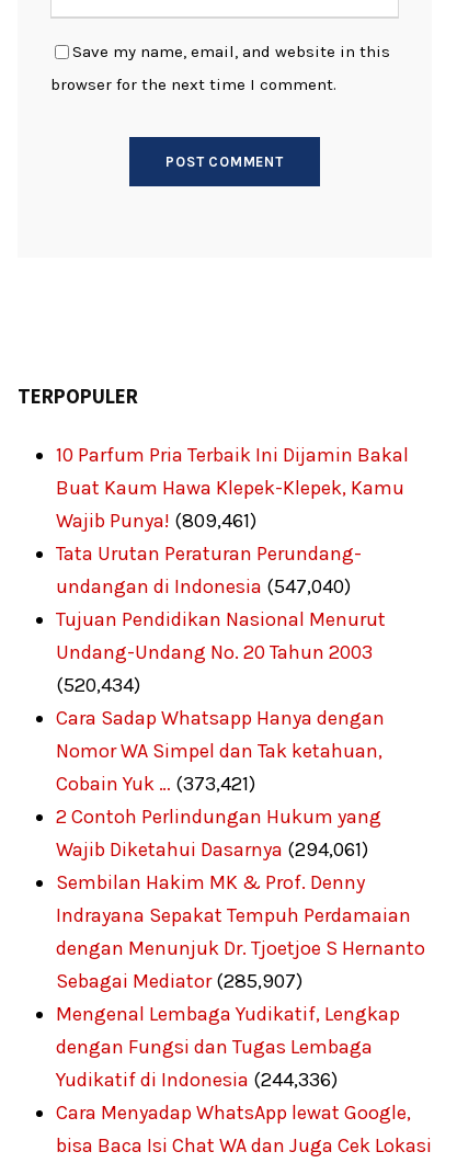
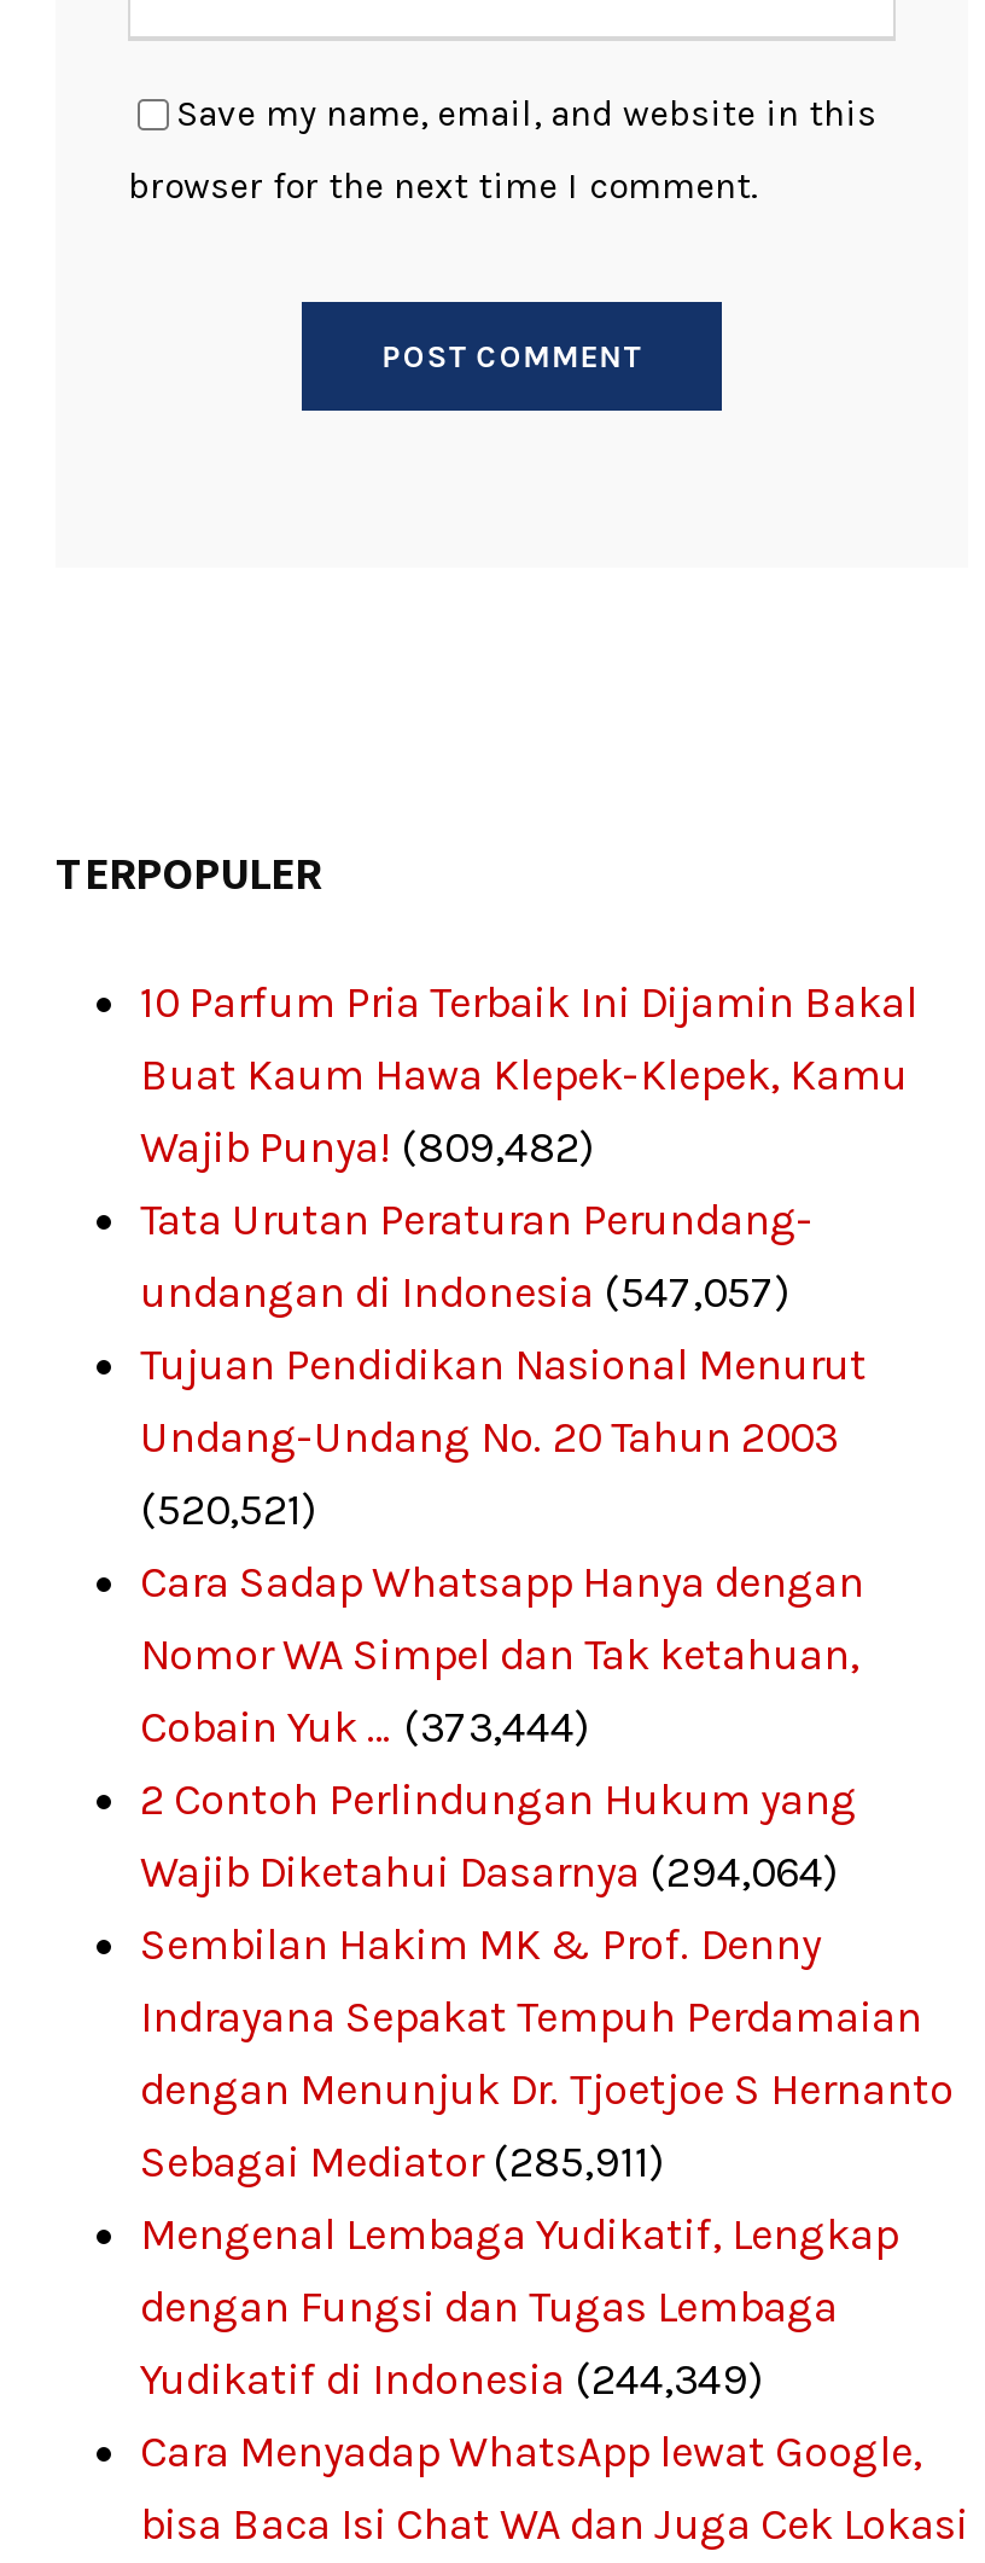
[56,508,256,532] Wajib Punya! (809,461) -> [140,1120,594,1173] Wajib Punya! (809,482)
[56,574,351,598] undangan di Indonesia (547,040) -> [140,1265,789,1318] undangan di Indonesia (547,057)
[56,672,140,697] (520,434) -> [140,1482,316,1535] (520,521)
[56,771,255,795] Cobain Yuk … (373,421) -> [140,1699,589,1753] Cobain Yuk … (373,444)
[56,837,368,861] Wajib Diketahui Dasarnya (294,061) -> [140,1844,838,1897] Wajib Diketahui Dasarnya (294,064)
[56,968,302,993] Sebagai Mediator (285,907) -> [140,2134,664,2187] Sebagai Mediator (285,911)
[56,1067,338,1091] Yudikatif di Indonesia (244,336) -> [140,2352,763,2405] Yudikatif di Indonesia (244,349)

